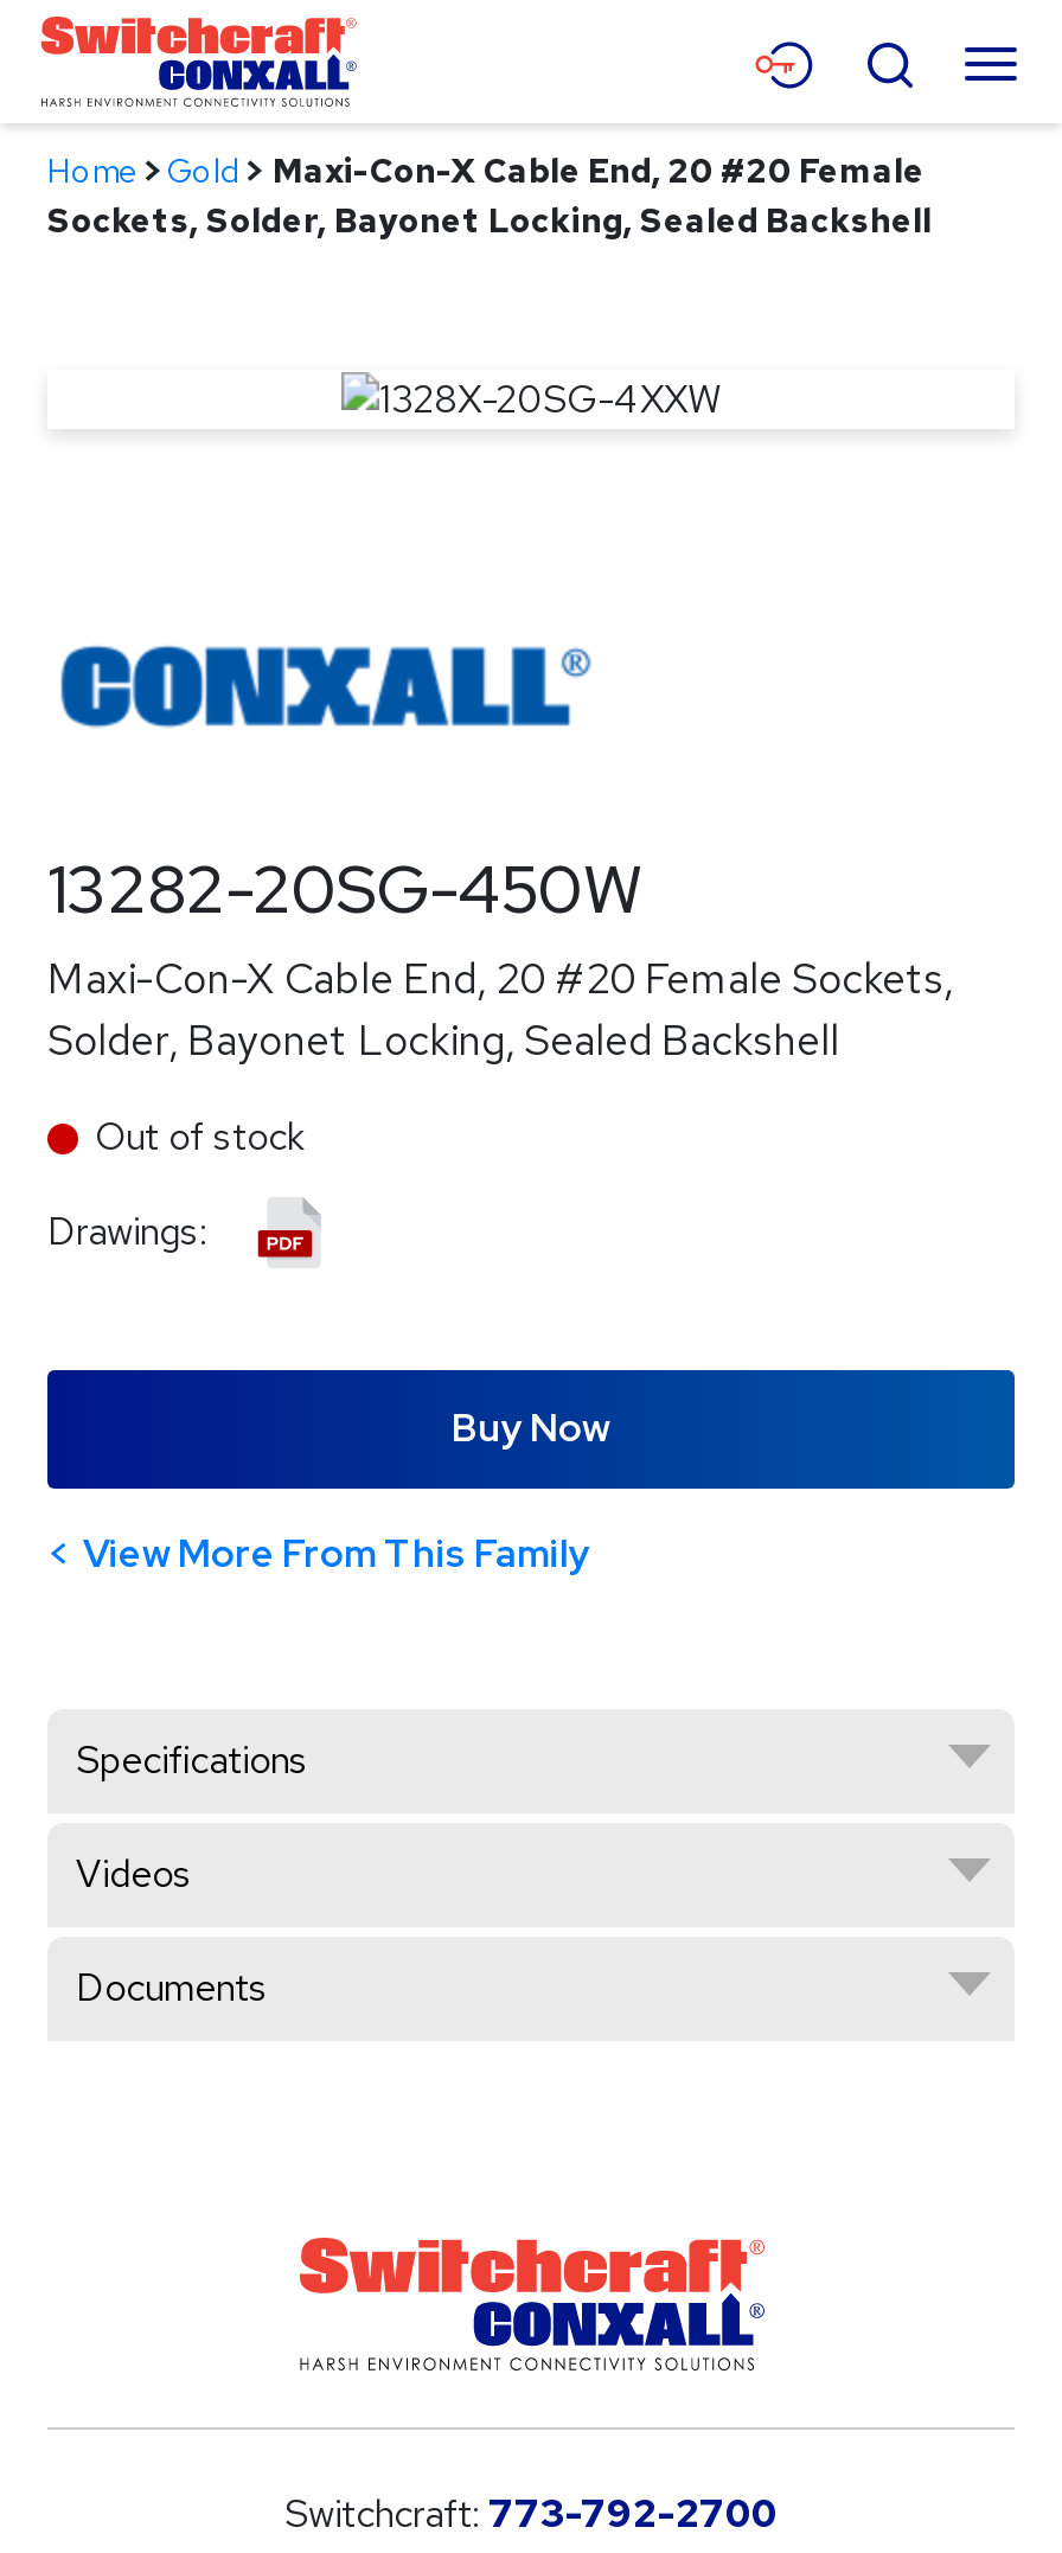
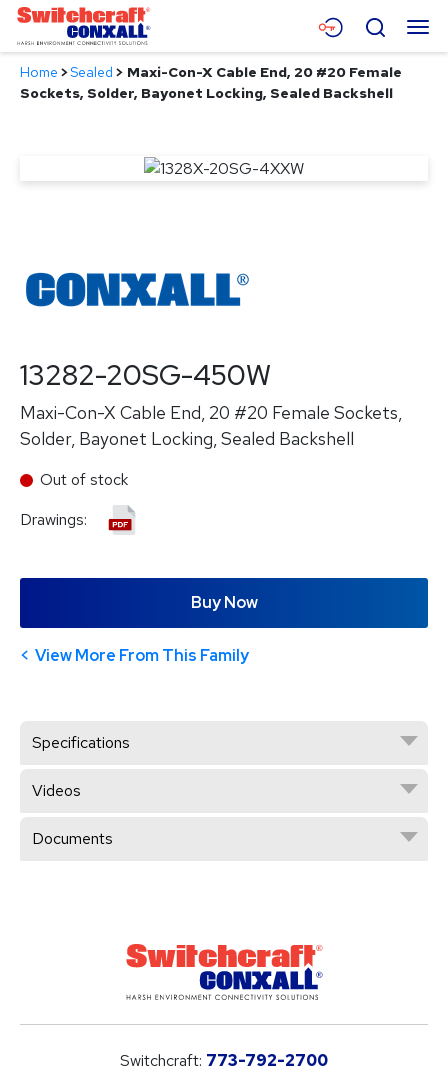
[47,149,925,192] Home > Gold > Maxi-Con-X Cable End, 20 #20 Female -> [20,63,402,81] Home > Sealed > Maxi-Con-X Cable End, 20 #20 Female

